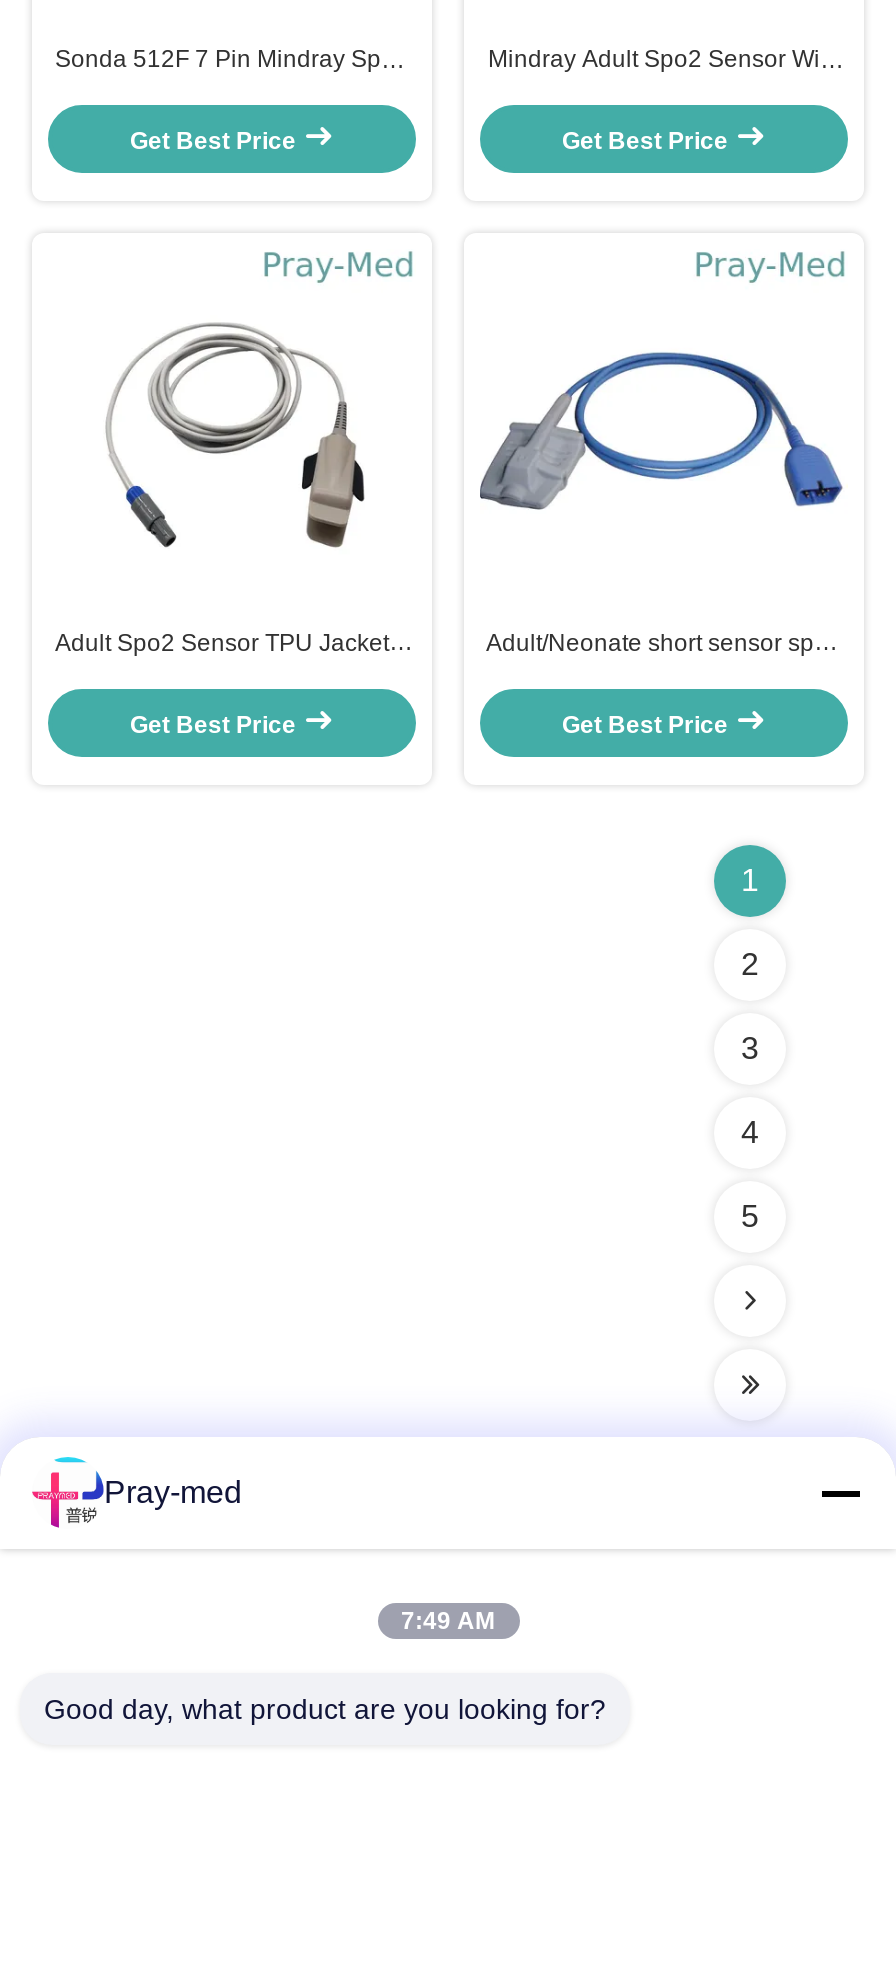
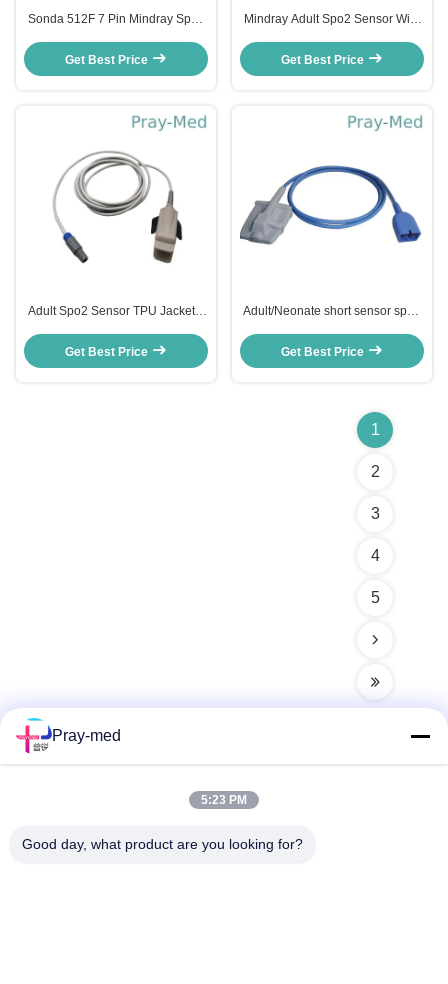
[401,1607,495,1635] 7:49 AM -> [201,793,247,807] 5:23 PM

